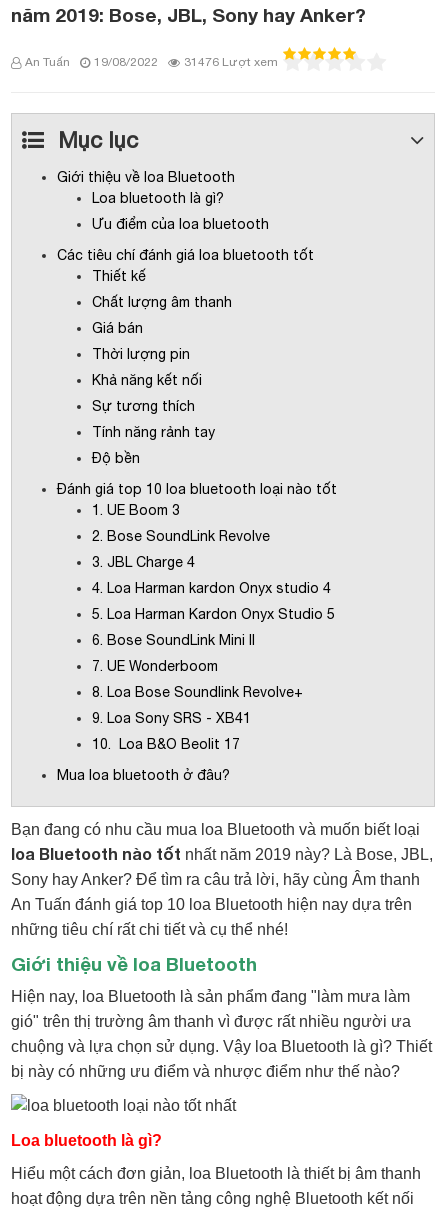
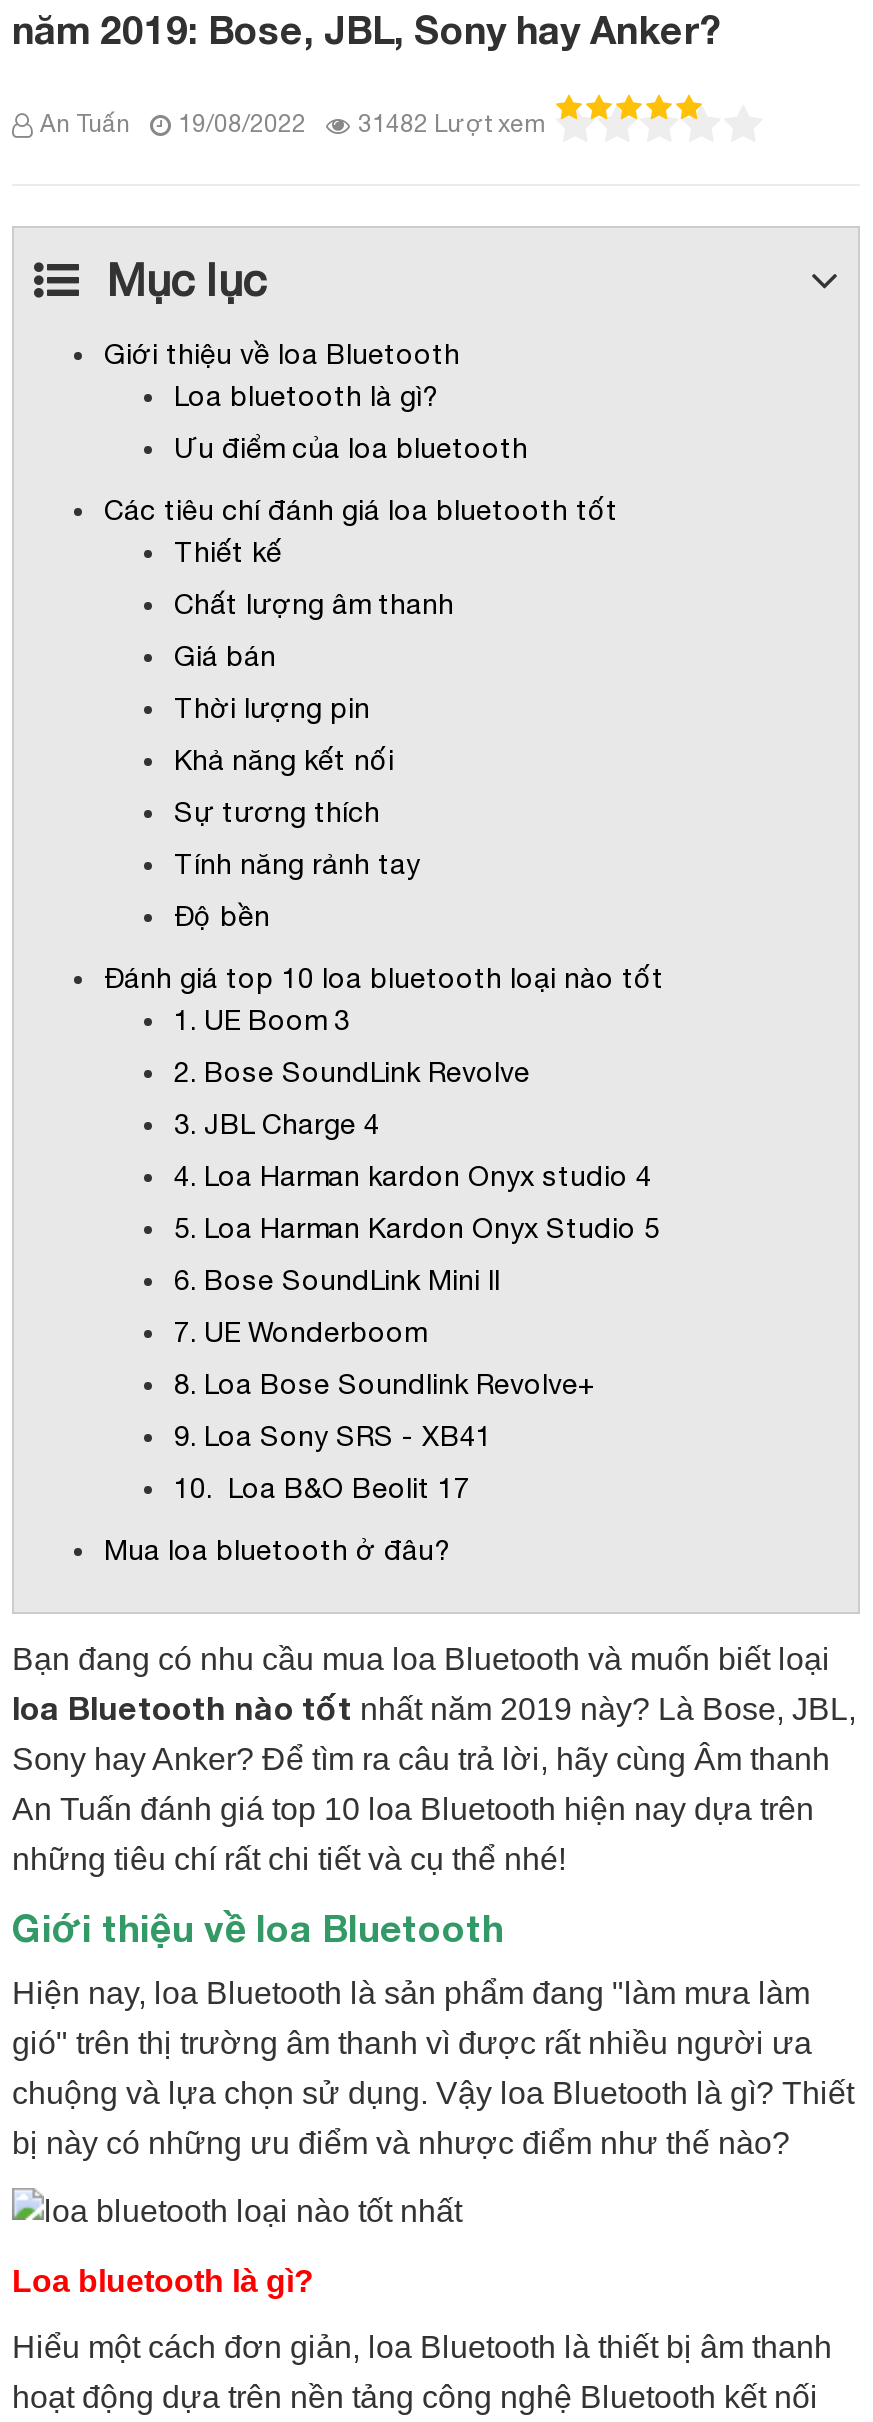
[25,55,278,69] An Tuấn 19/08/2022 31476 Lượt xem -> [40,110,546,138] An Tuấn 19/08/2022 31482 Lượt xem

